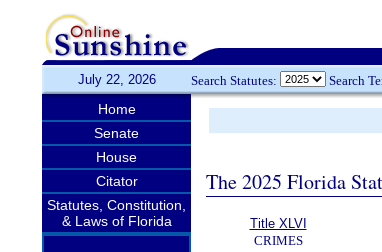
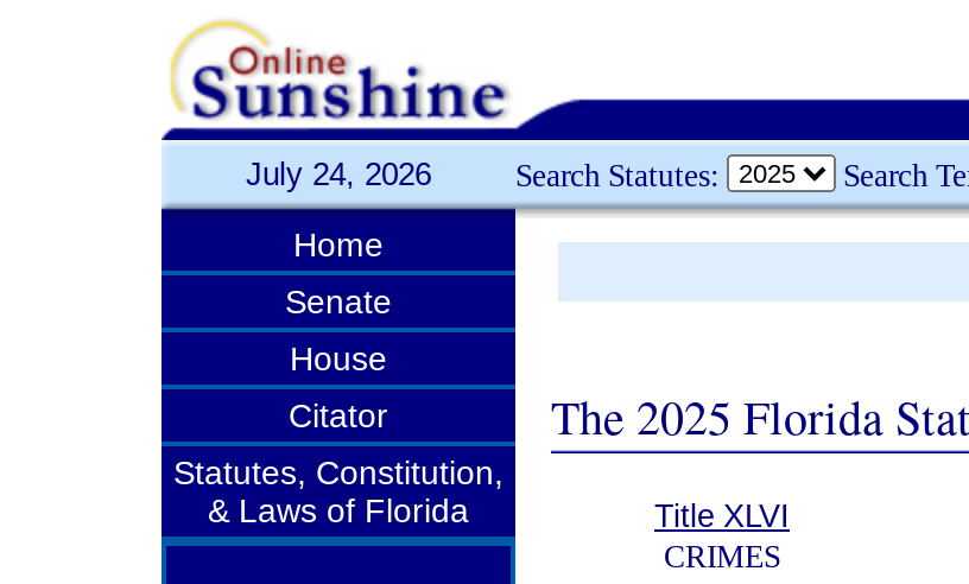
[77,72,155,87] July 22, 2026 -> [246,157,431,192] July 24, 2026

